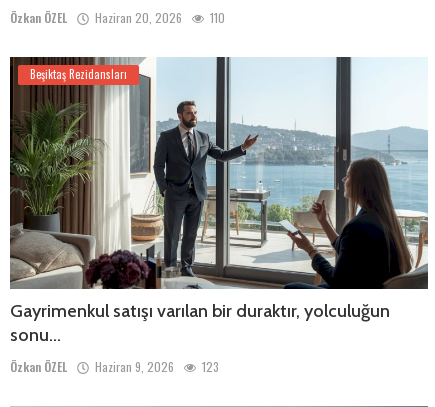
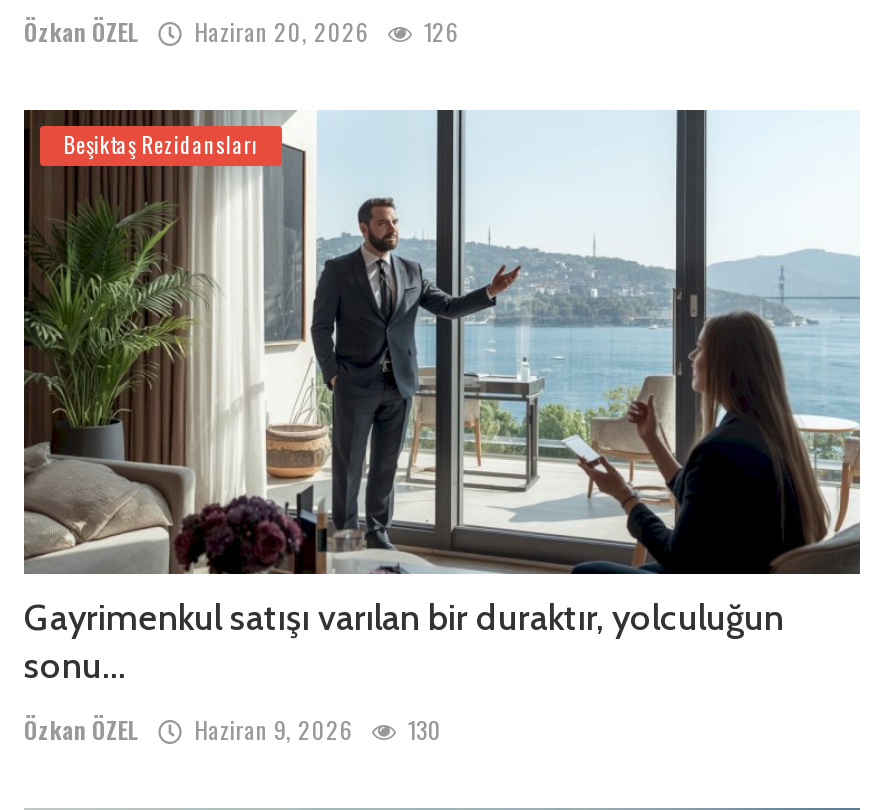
[10,9,225,26] Özkan ÖZEL Haziran 20, 2026 110 -> [24,15,458,49] Özkan ÖZEL Haziran 20, 2026 126
[10,358,219,375] Özkan ÖZEL Haziran 9, 2026 123 -> [24,711,442,745] Özkan ÖZEL Haziran 9, 2026 130

